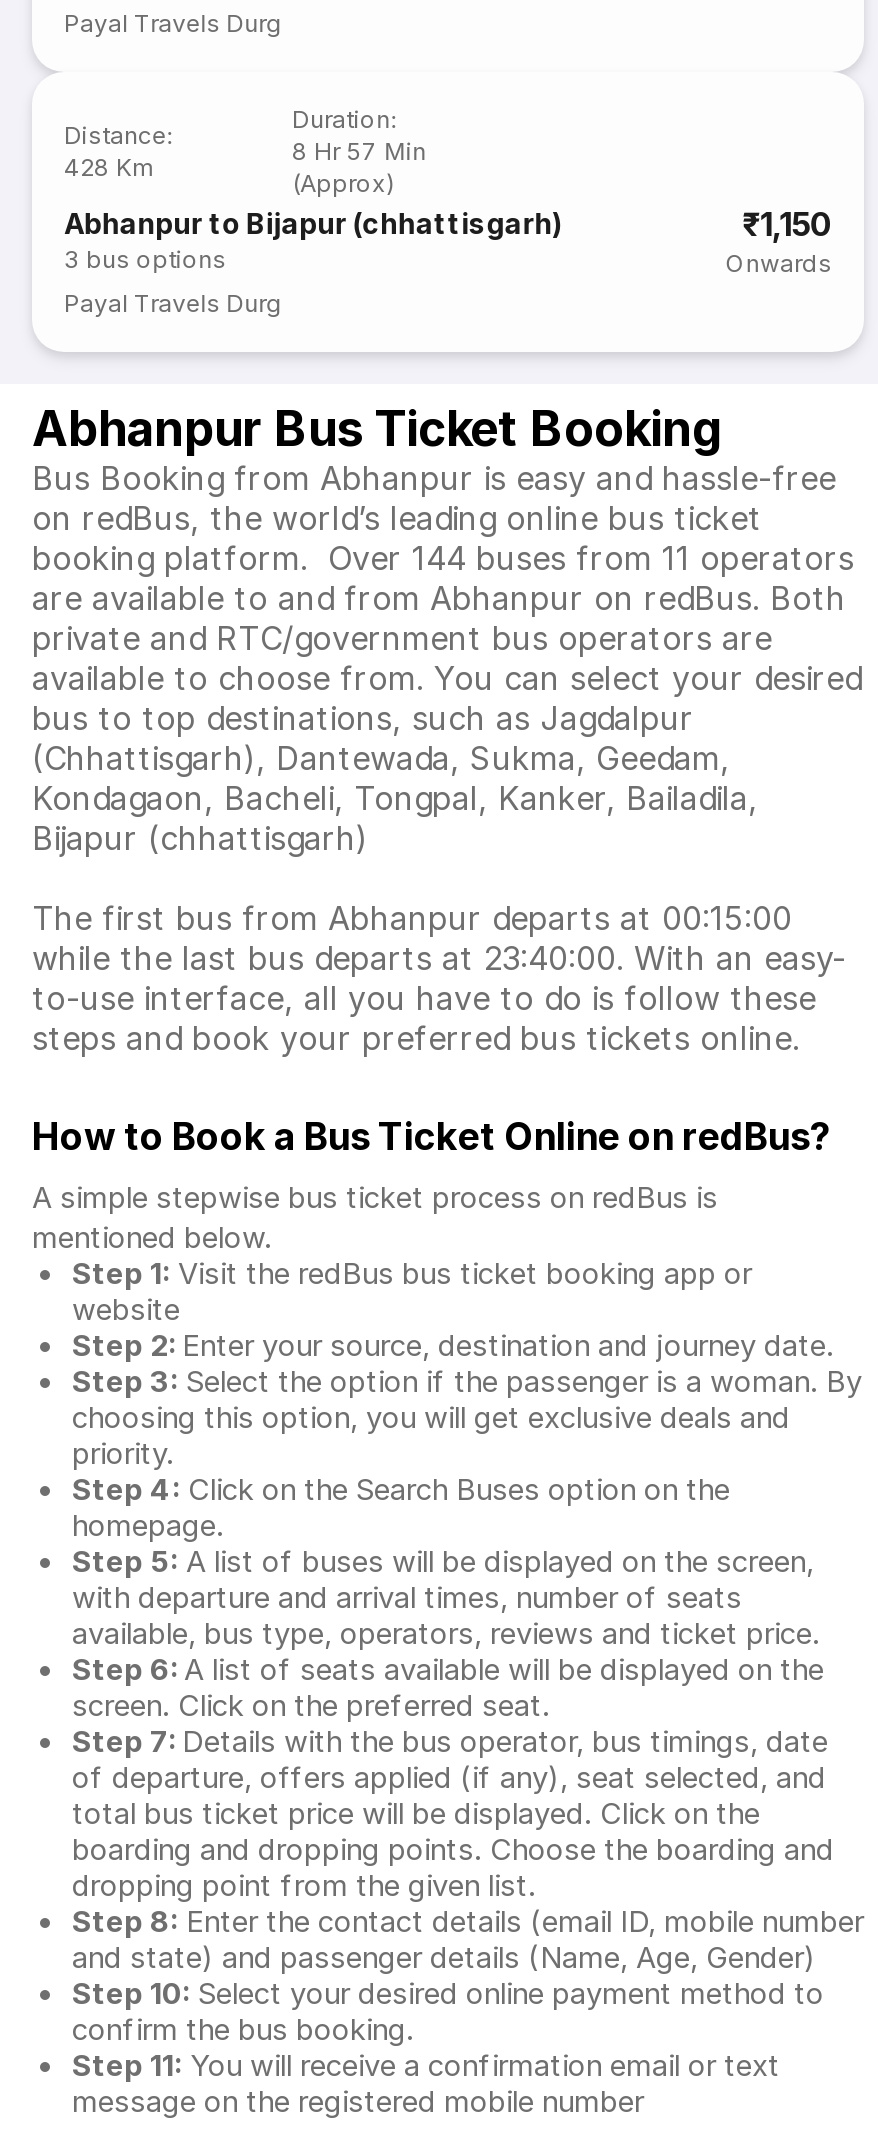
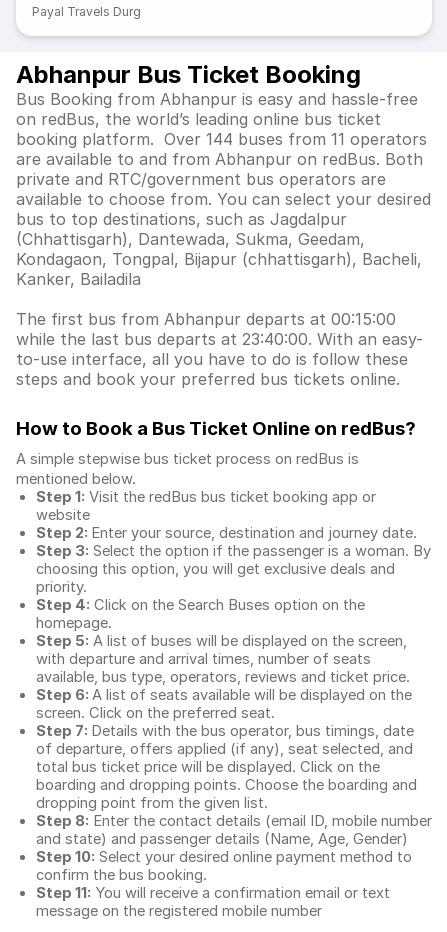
[64,104,562,274] Duration: | 8 Hr 57 Min | (Approx) | Abhanpur to Bijapur (chhattisgarh) | 3 bus options -> none
[64,120,172,182] Distance: | 428 Km -> none
[64,204,832,318] ₹1,150 | Onwards | Payal Travels Durg -> none
[32,778,758,858] Kondagaon, Bacheli, Tongpal, Kanker, Bailadila, | Bijapur (chhattisgarh) -> [16,249,422,289] Kondagaon, Tongpal, Bijapur (chhattisgarh), Bacheli, | Kanker, Bailadila

